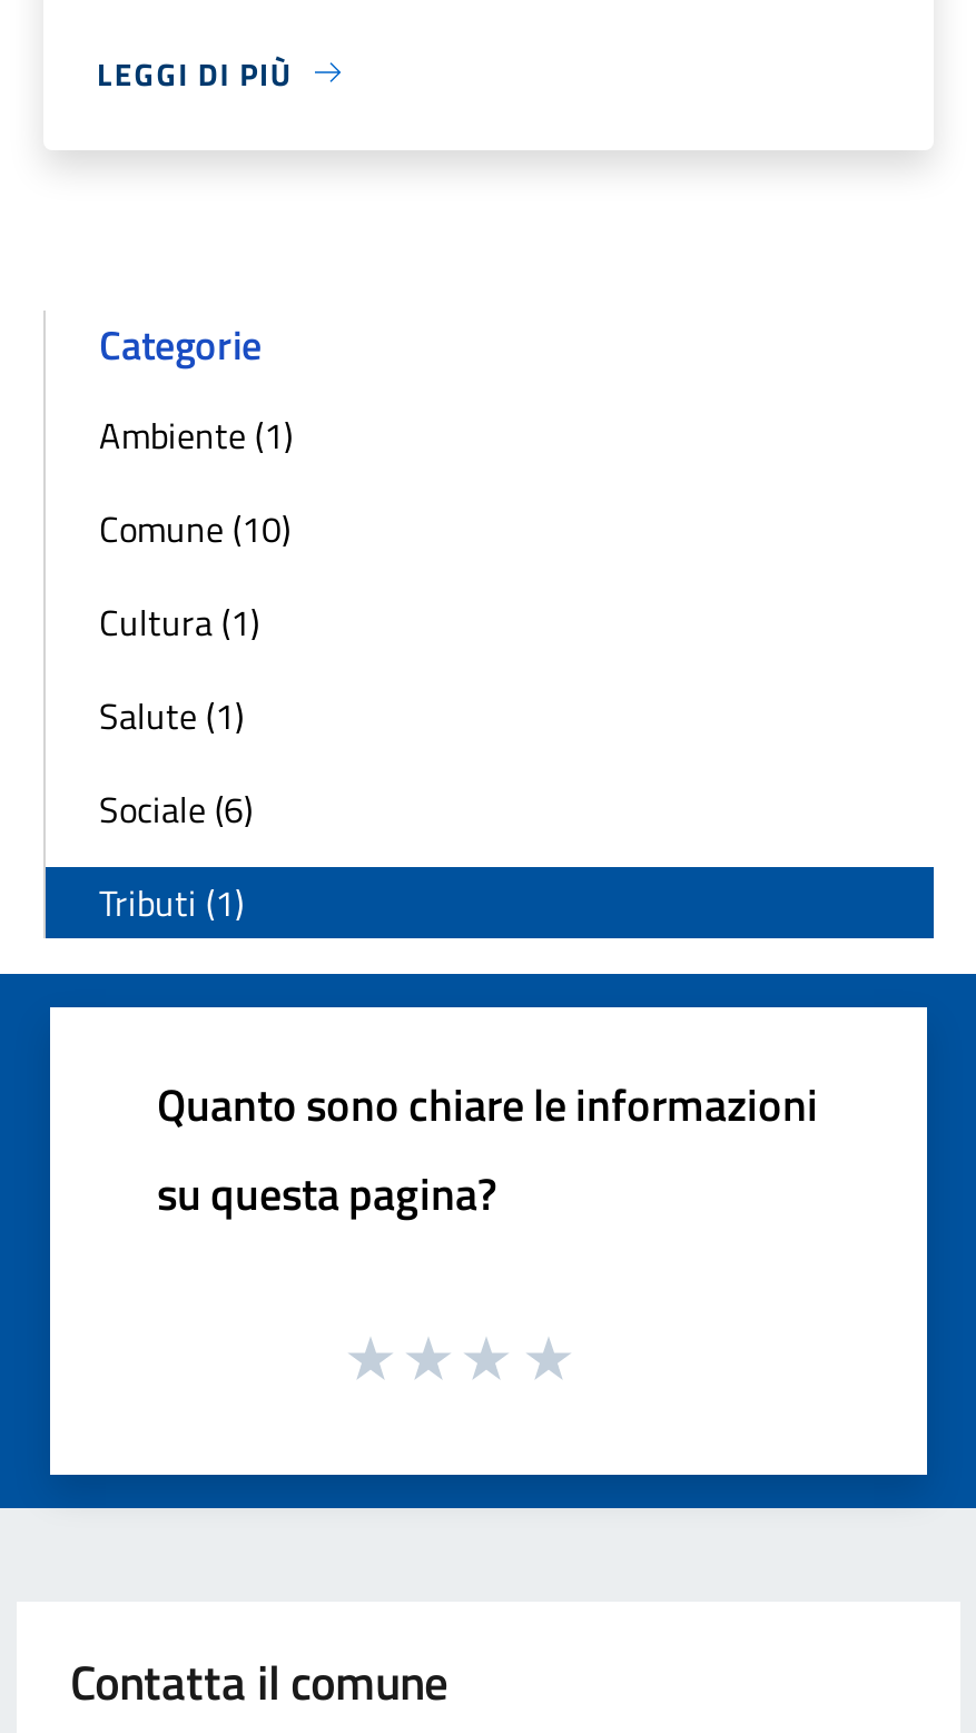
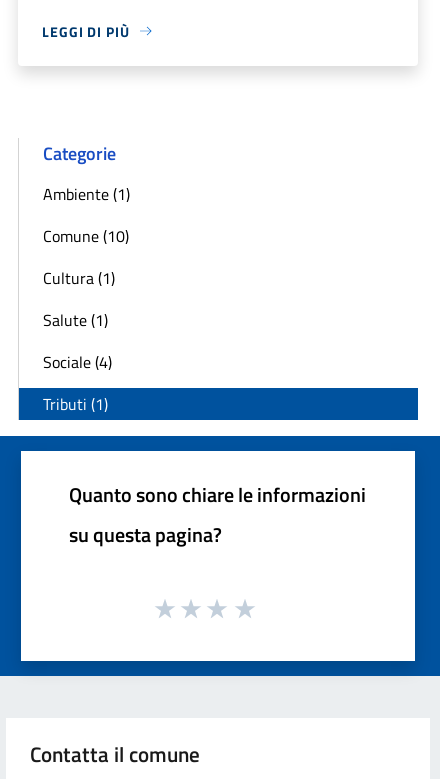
[99,782,253,835] Sociale (6) -> [43,350,112,374] Sociale (4)

